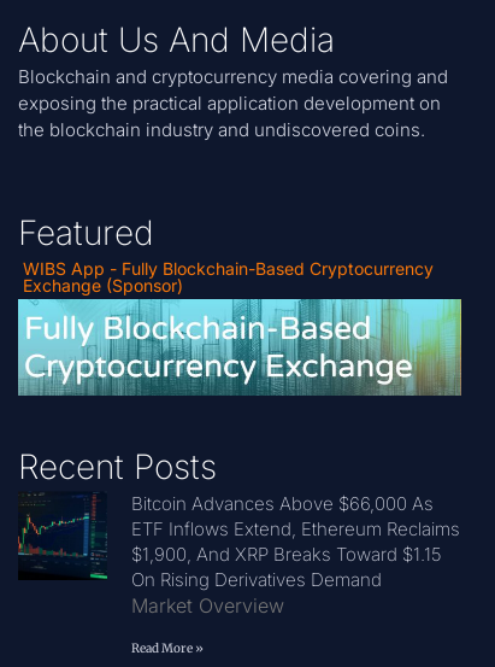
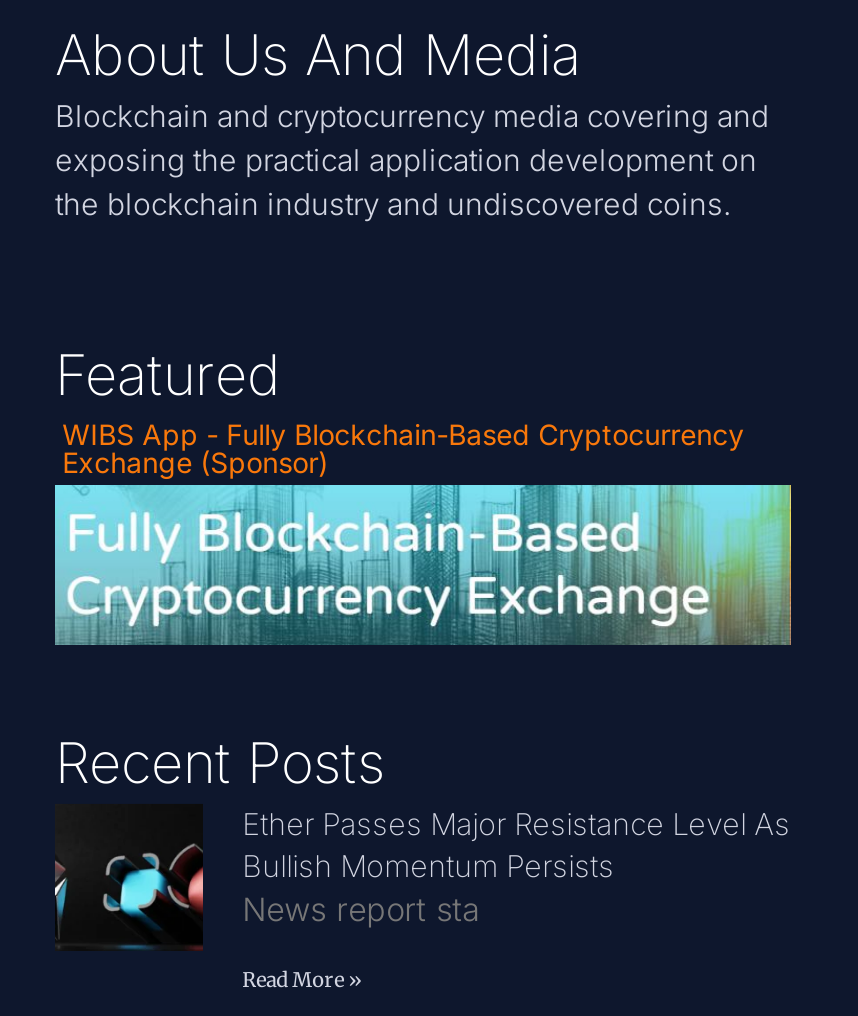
[18,492,460,618] [image] | Bitcoin Advances Above $66,000 As | ETF Inflows Extend, Ethereum Reclaims | $1,900, And XRP Breaks Toward $1.15 | On Rising Derivatives Demand | Market Overview -> [53,806,790,951] [image] | Ether Passes Major Resistance Level As | Bullish Momentum Persists | News report sta

